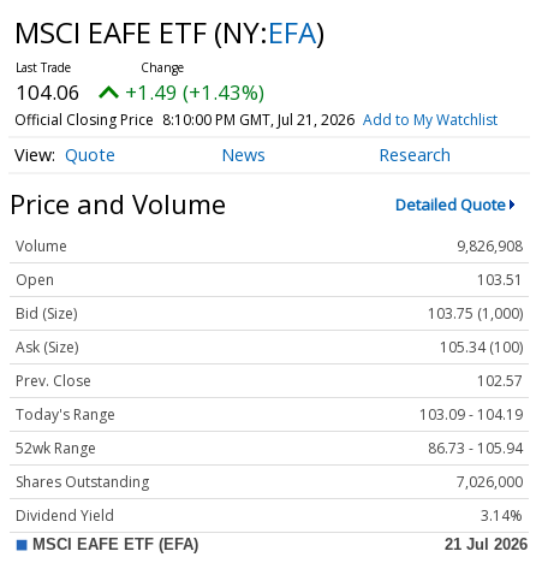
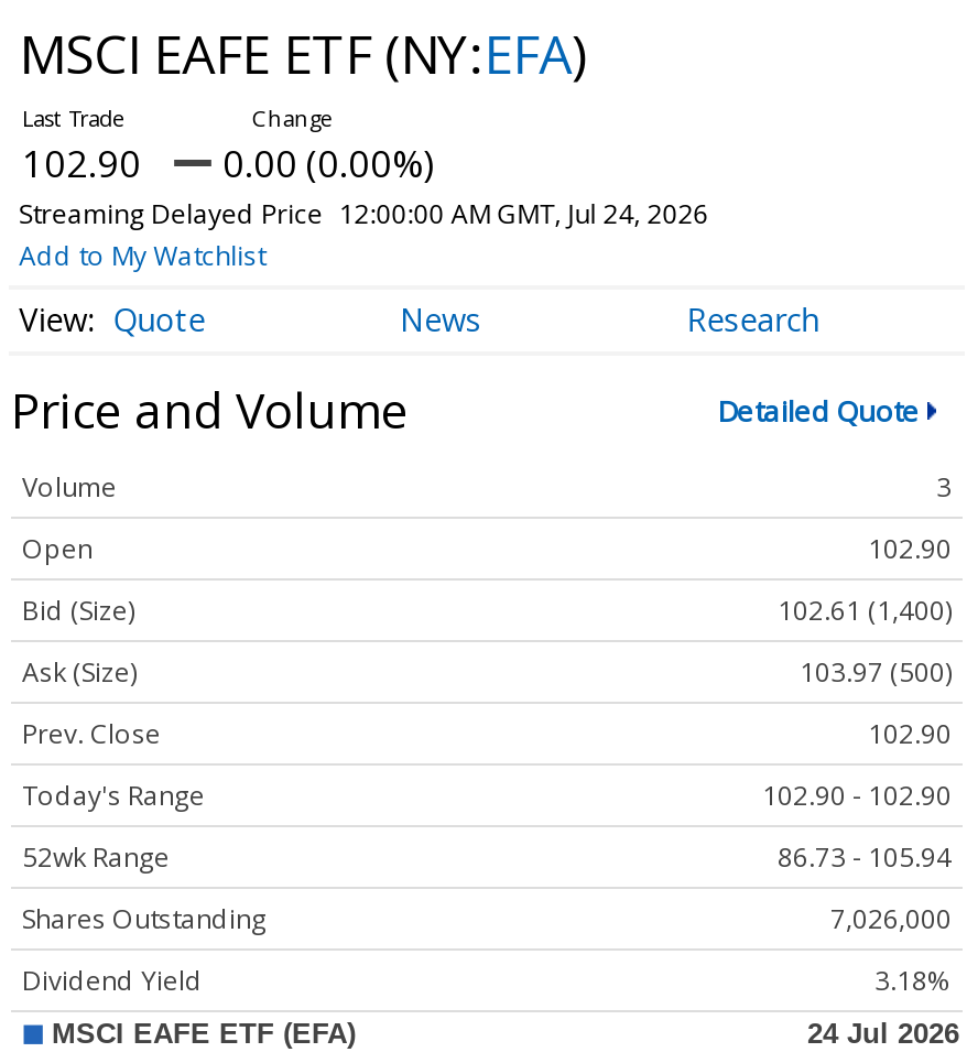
[14,78,498,130] 104.06 | +1.49 (+1.43%) | Official Closing Price 8:10:00 PM GMT, Jul 21, 2026 Add to My Watchlist -> [19,137,709,274] 102.90 | 0.00 (0.00%) | Streaming Delayed Price 12:00:00 AM GMT, Jul 24, 2026 | Add to My Watchlist
[457,236,523,257] 9,826,908 -> [936,469,952,506] 3
[477,270,523,290] 103.51 -> [868,531,952,568] 102.90
[428,304,523,324] 103.75 (1,000) -> [778,592,952,630] 102.61 (1,400)
[440,337,523,358] 105.34 (100) -> [800,654,952,691] 103.97 (500)
[477,371,523,391] 102.57 -> [868,716,952,753] 102.90
[419,405,523,425] 103.09 - 104.19 -> [762,777,952,815] 102.90 - 102.90
[481,506,523,526] 3.14% -> [874,962,952,1000] 3.18%

